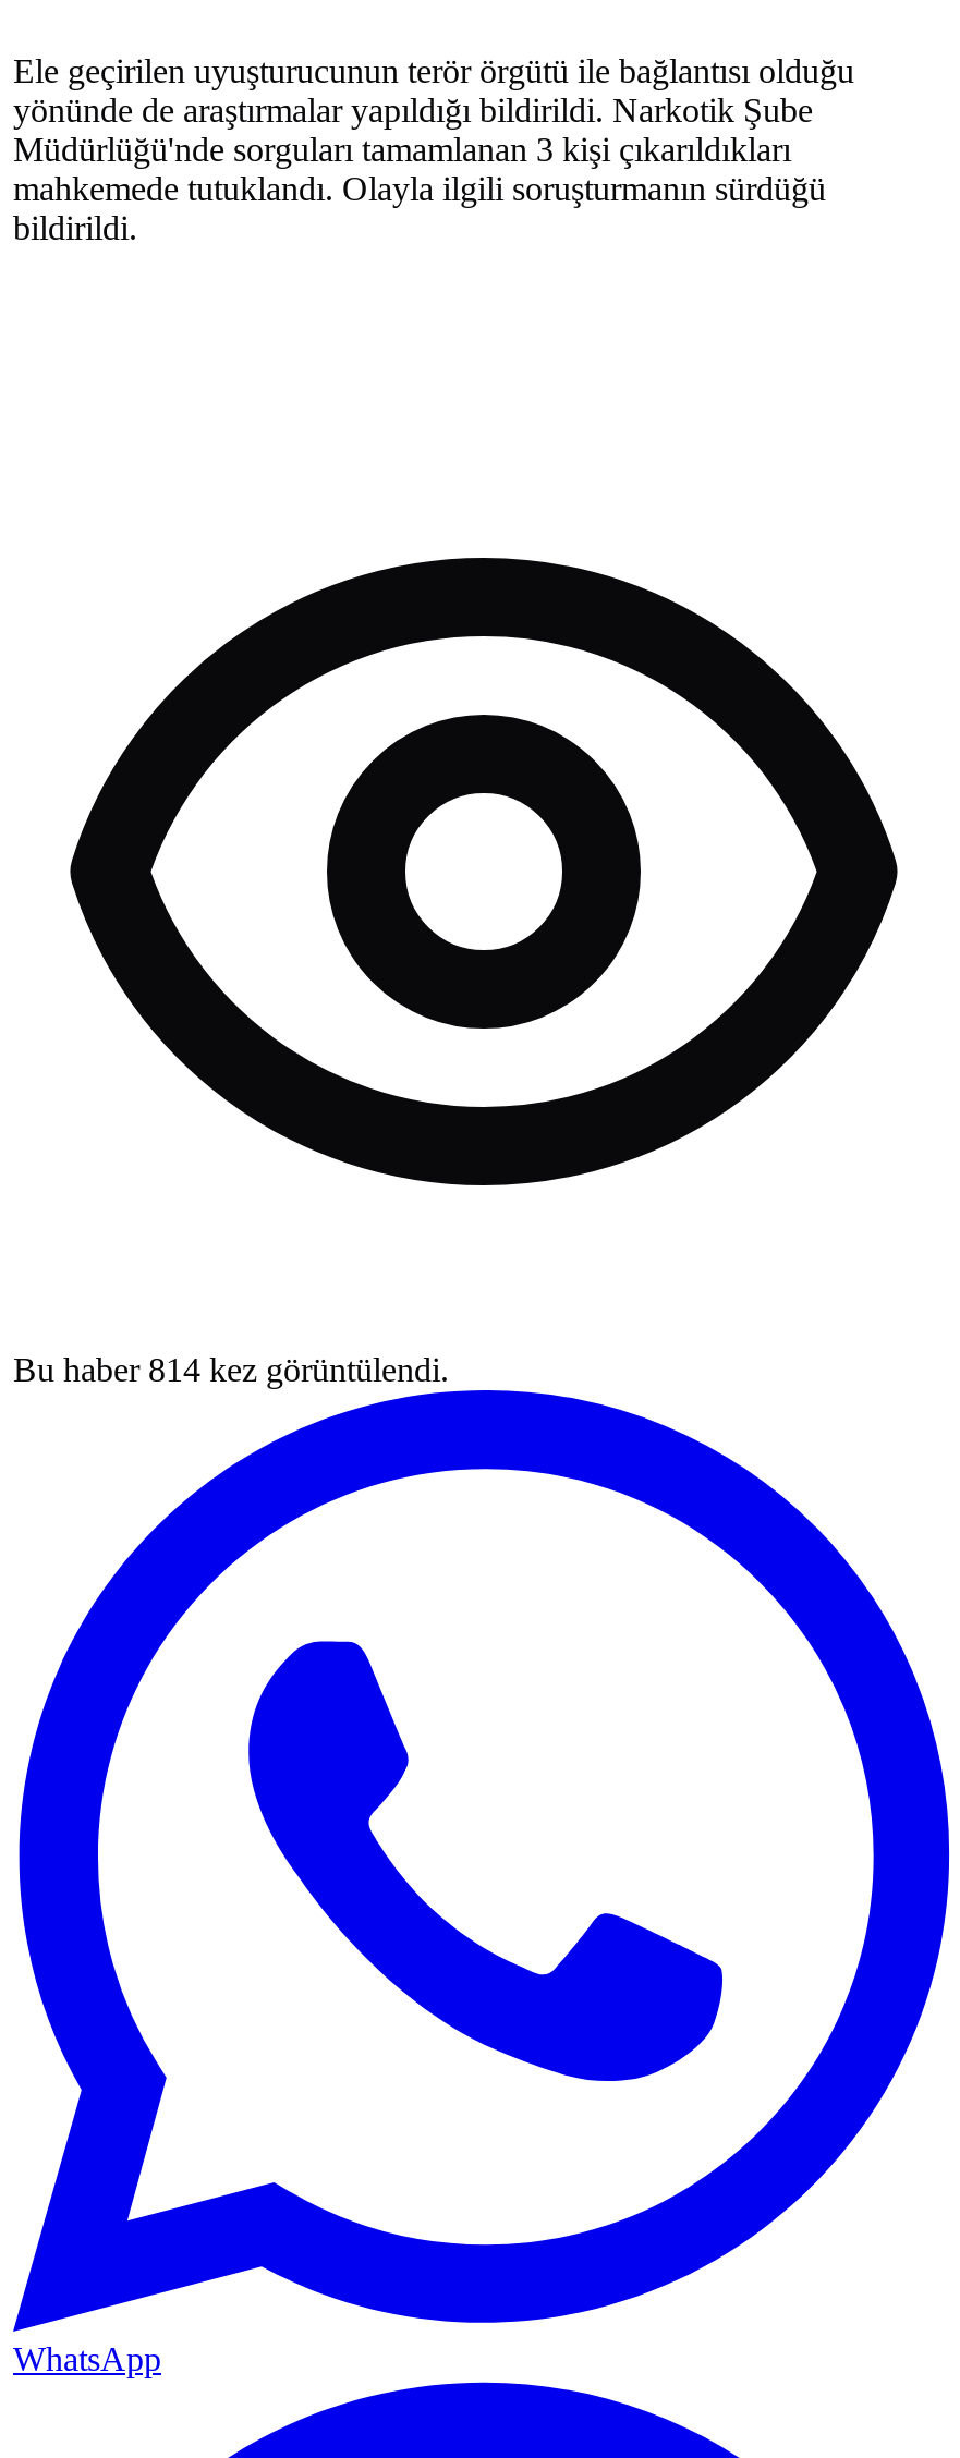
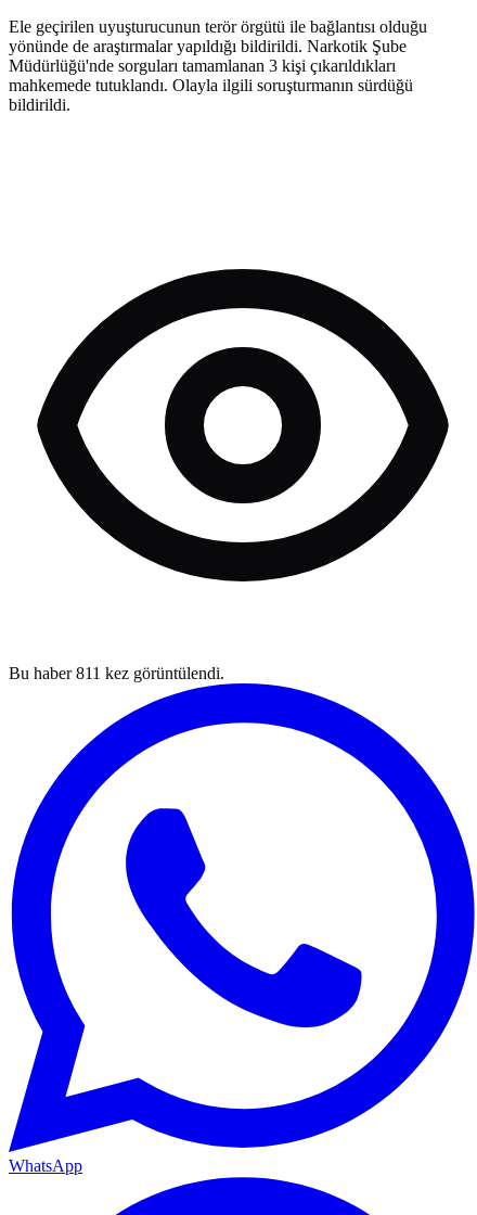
[13,1351,449,1389] Bu haber 814 kez görüntülendi. -> [9,664,224,683] Bu haber 811 kez görüntülendi.

